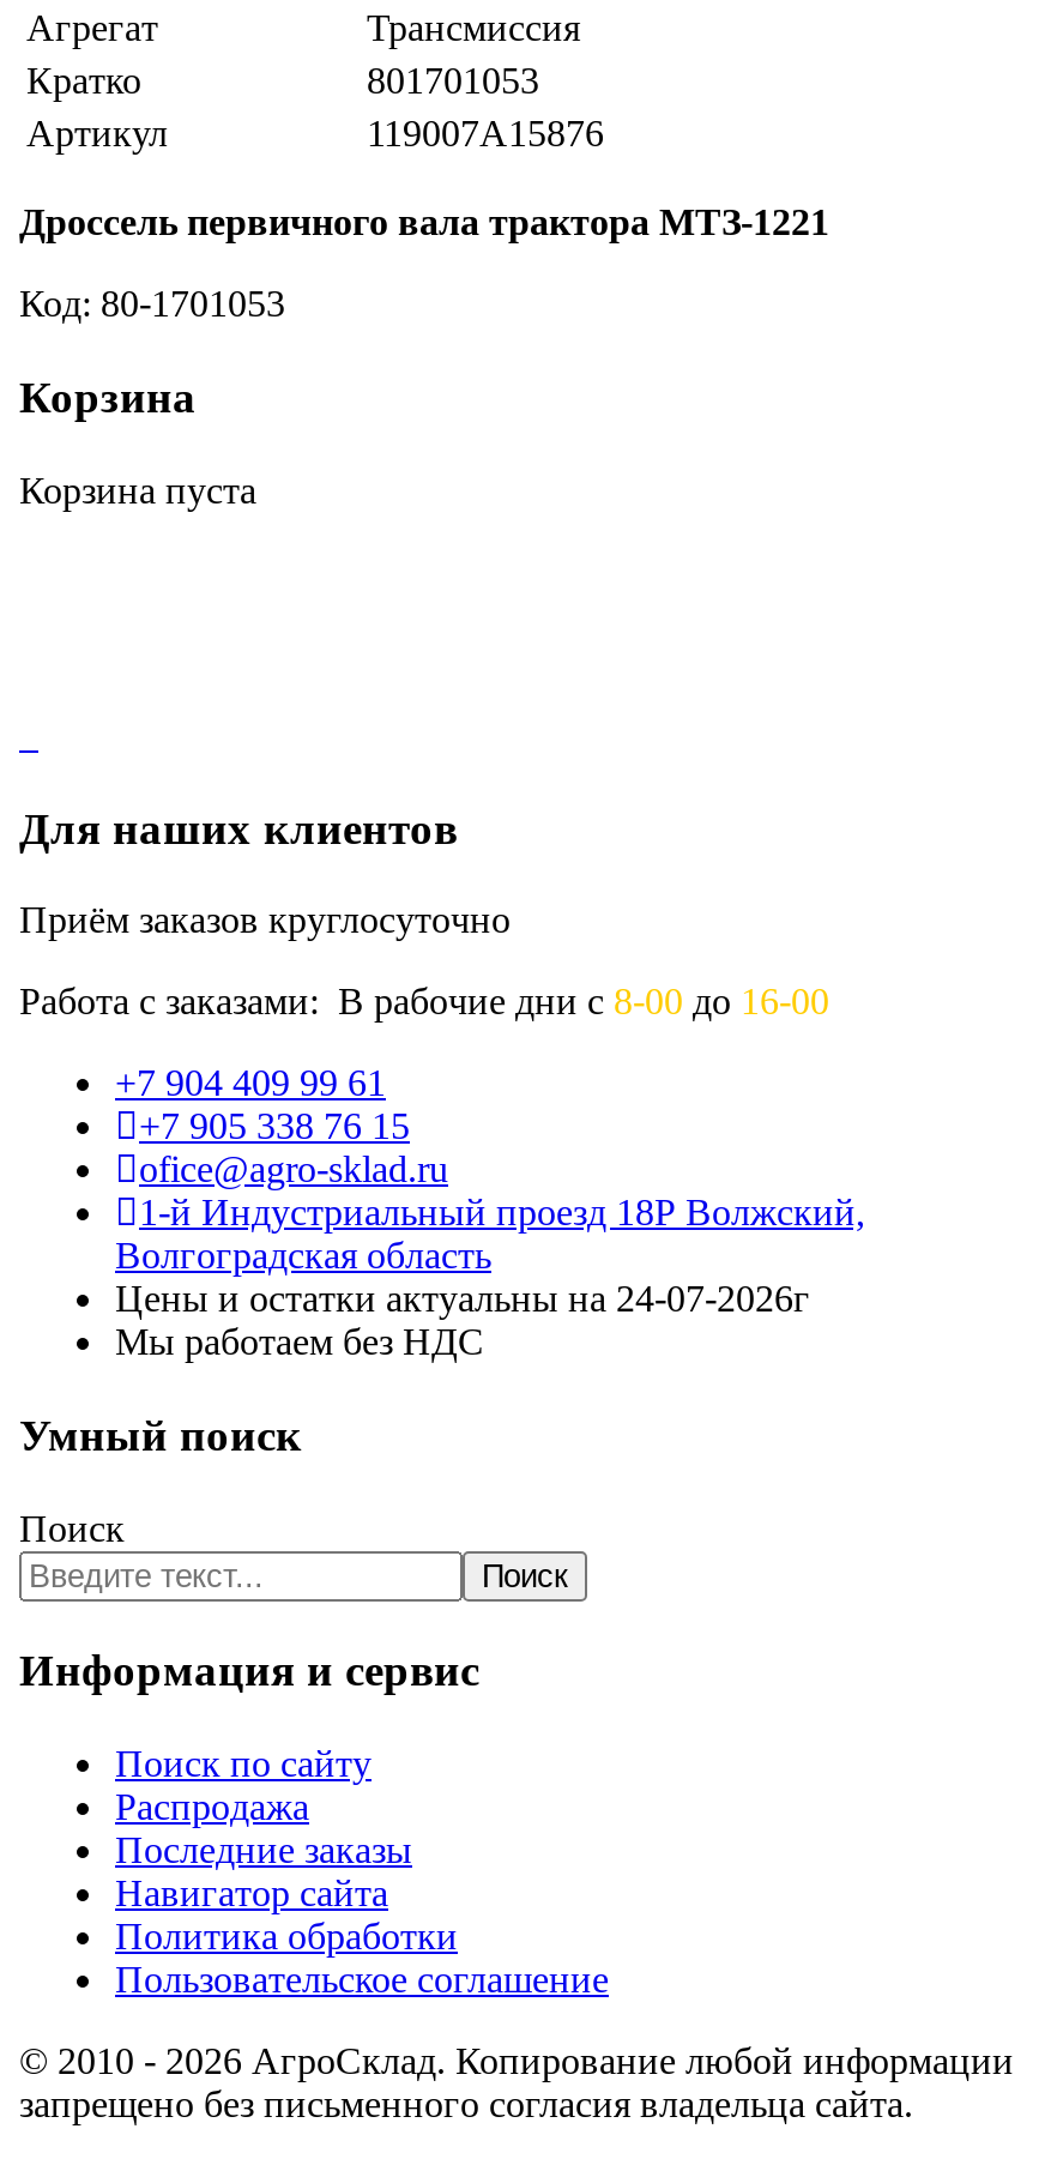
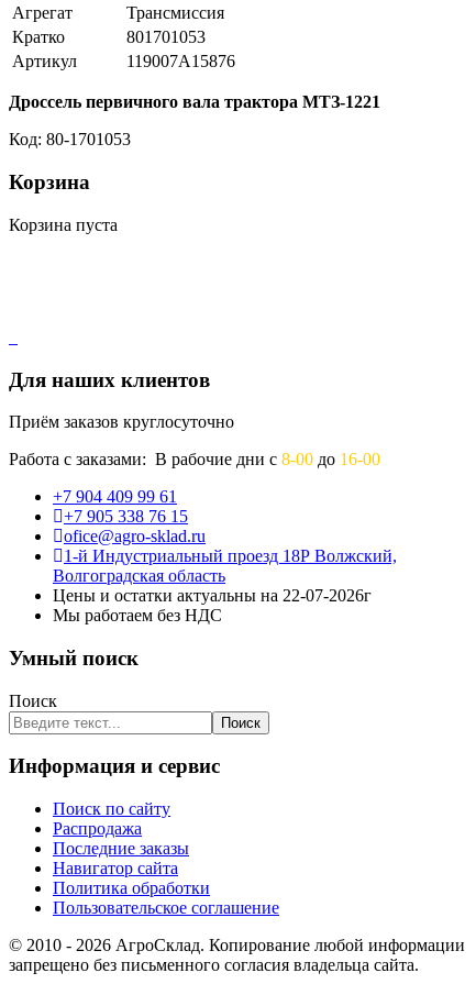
[115,1278,810,1319] Цены и остатки актуальны на 24-07-2026г -> [53,586,372,605] Цены и остатки актуальны на 22-07-2026г

